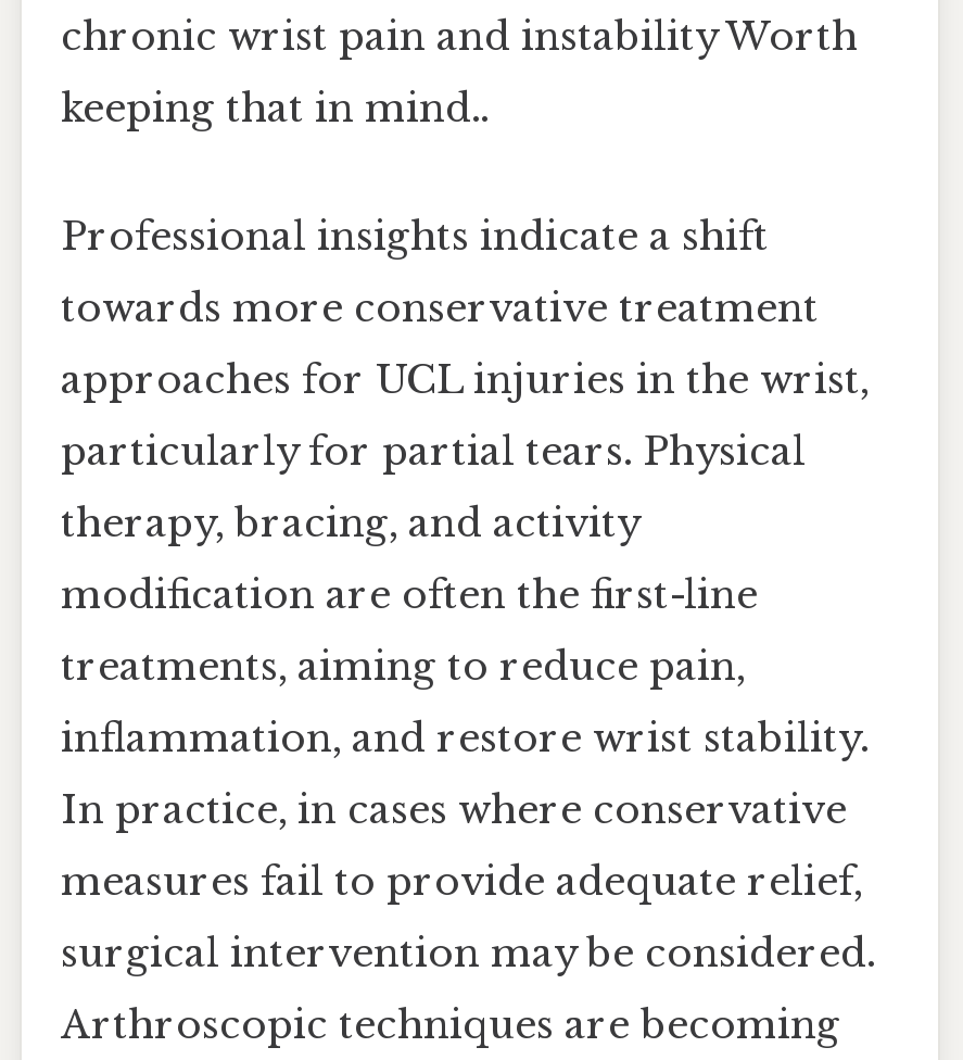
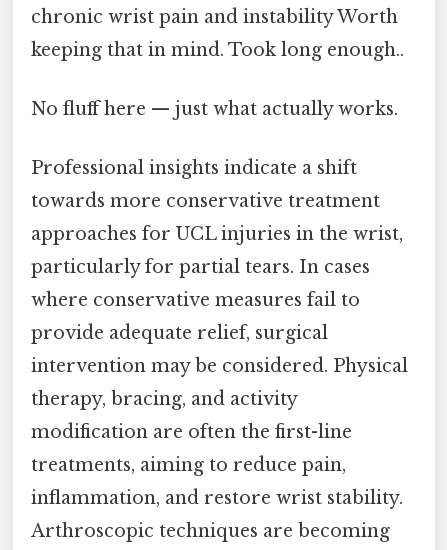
[61,84,489,132] keeping that in mind.. -> [31,39,404,120] keeping that in mind. Took long enough.. | No fluff here — just what actually works.
[61,428,806,475] particularly for partial tears. Physical -> [31,256,408,377] particularly for partial tears. In cases | where conservative measures fail to | provide adequate relief, surgical | intervention may be considered. Physical
moved [61,499,869,762] -> [31,388,403,509]: therapy, bracing, and activity | modification are often the first-line | treatments, aiming to reduce pain, | inflammation, and restore wrist stability.
[61,786,875,977] In practice, in cases where conservative | measures fail to provide adequate relief, | surgical intervention may be considered. -> none

